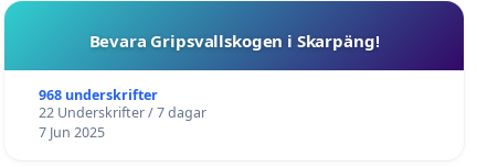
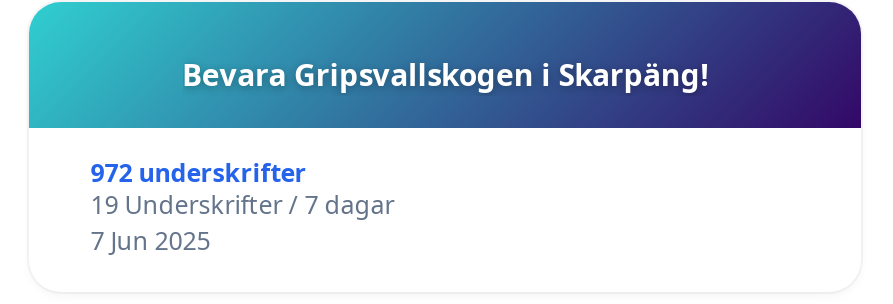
[38,86,158,104] 968 underskrifter -> [91,156,307,190] 972 underskrifter
[38,103,206,122] 22 Underskrifter / 7 dagar -> [91,188,395,222] 19 Underskrifter / 7 dagar

